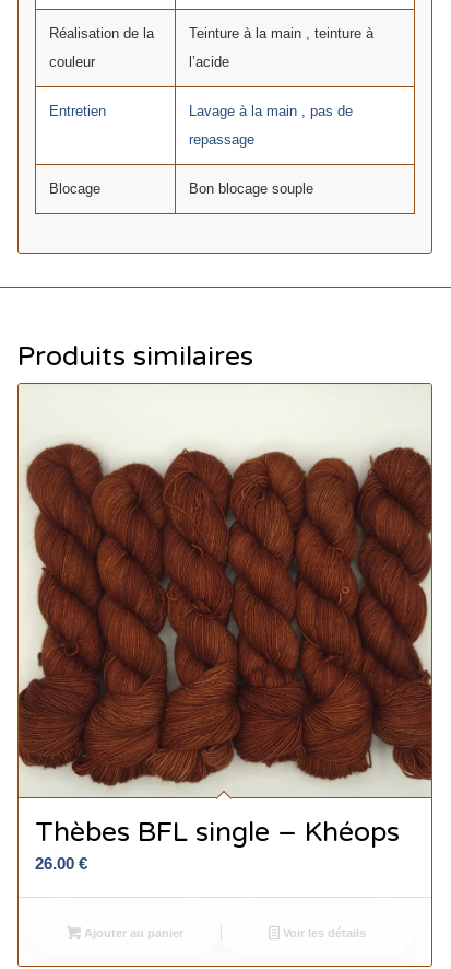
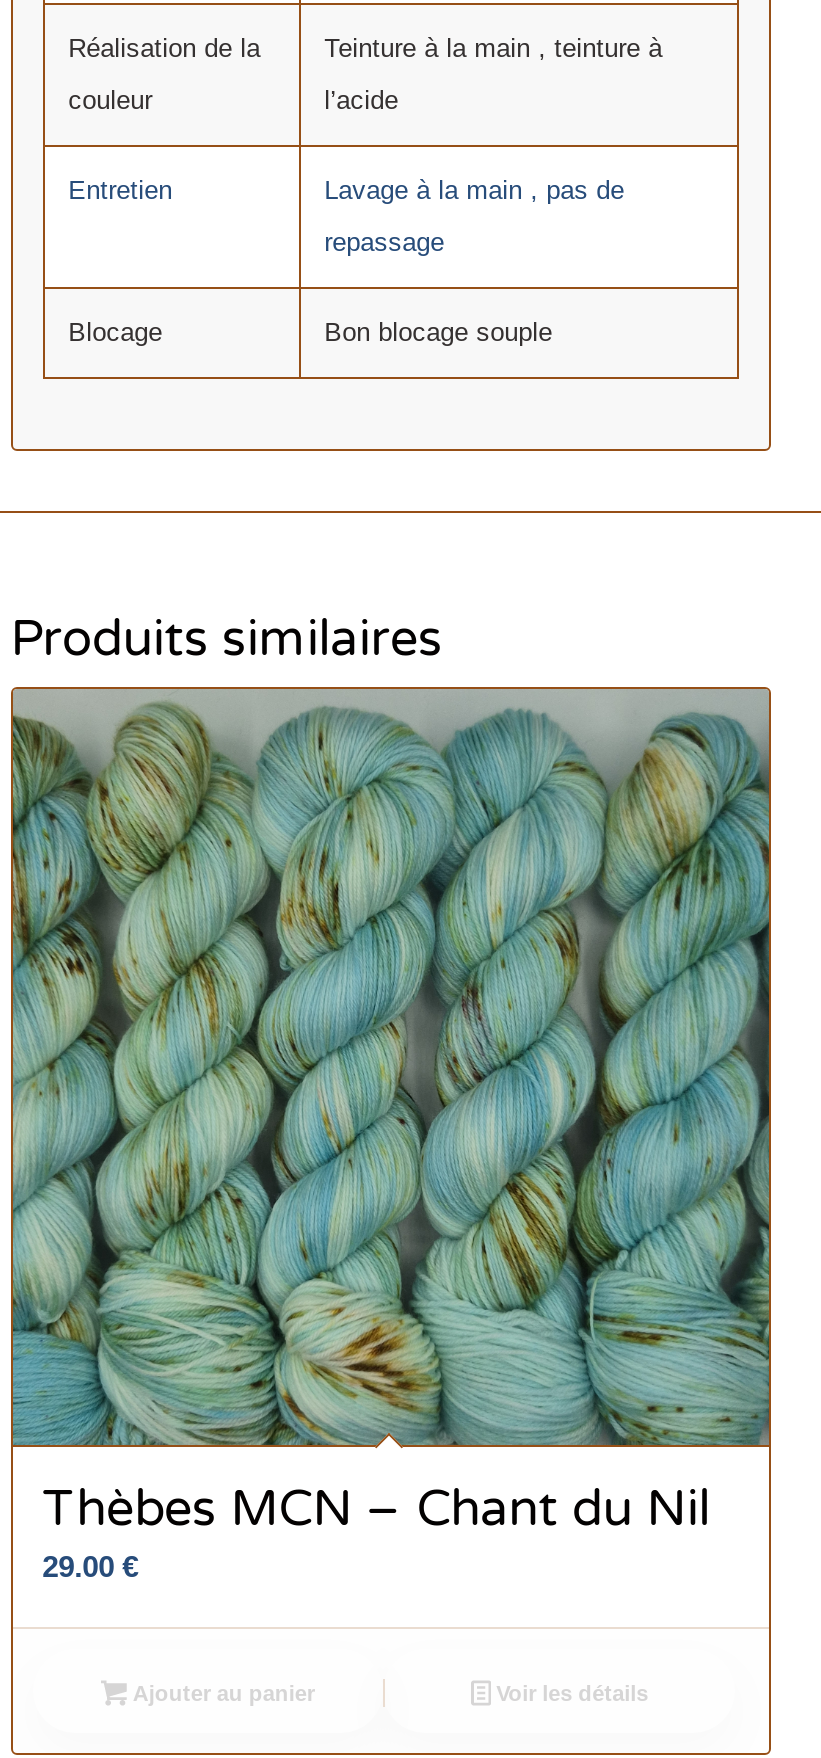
[17,384,432,873] [image] | Thèbes BFL single – Khéops | 26.00 € -> [11,689,771,1584] [image] | Thèbes MCN – Chant du Nil | 29.00 €

